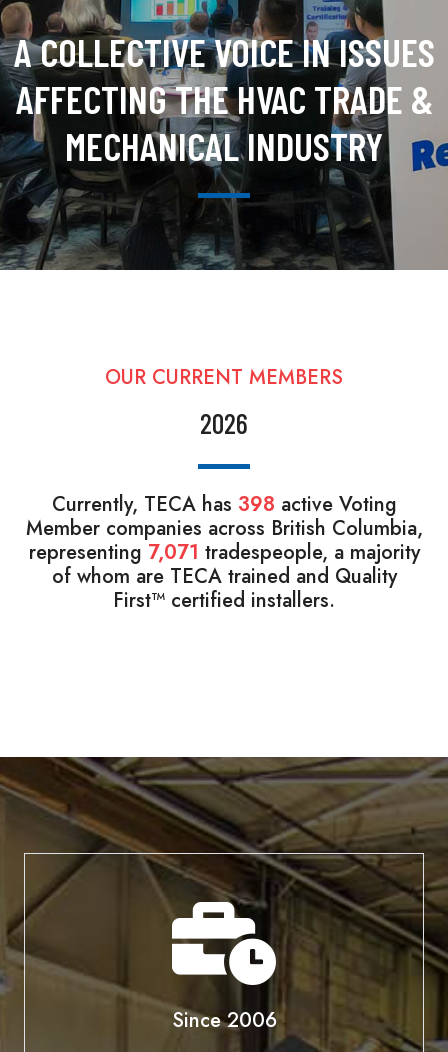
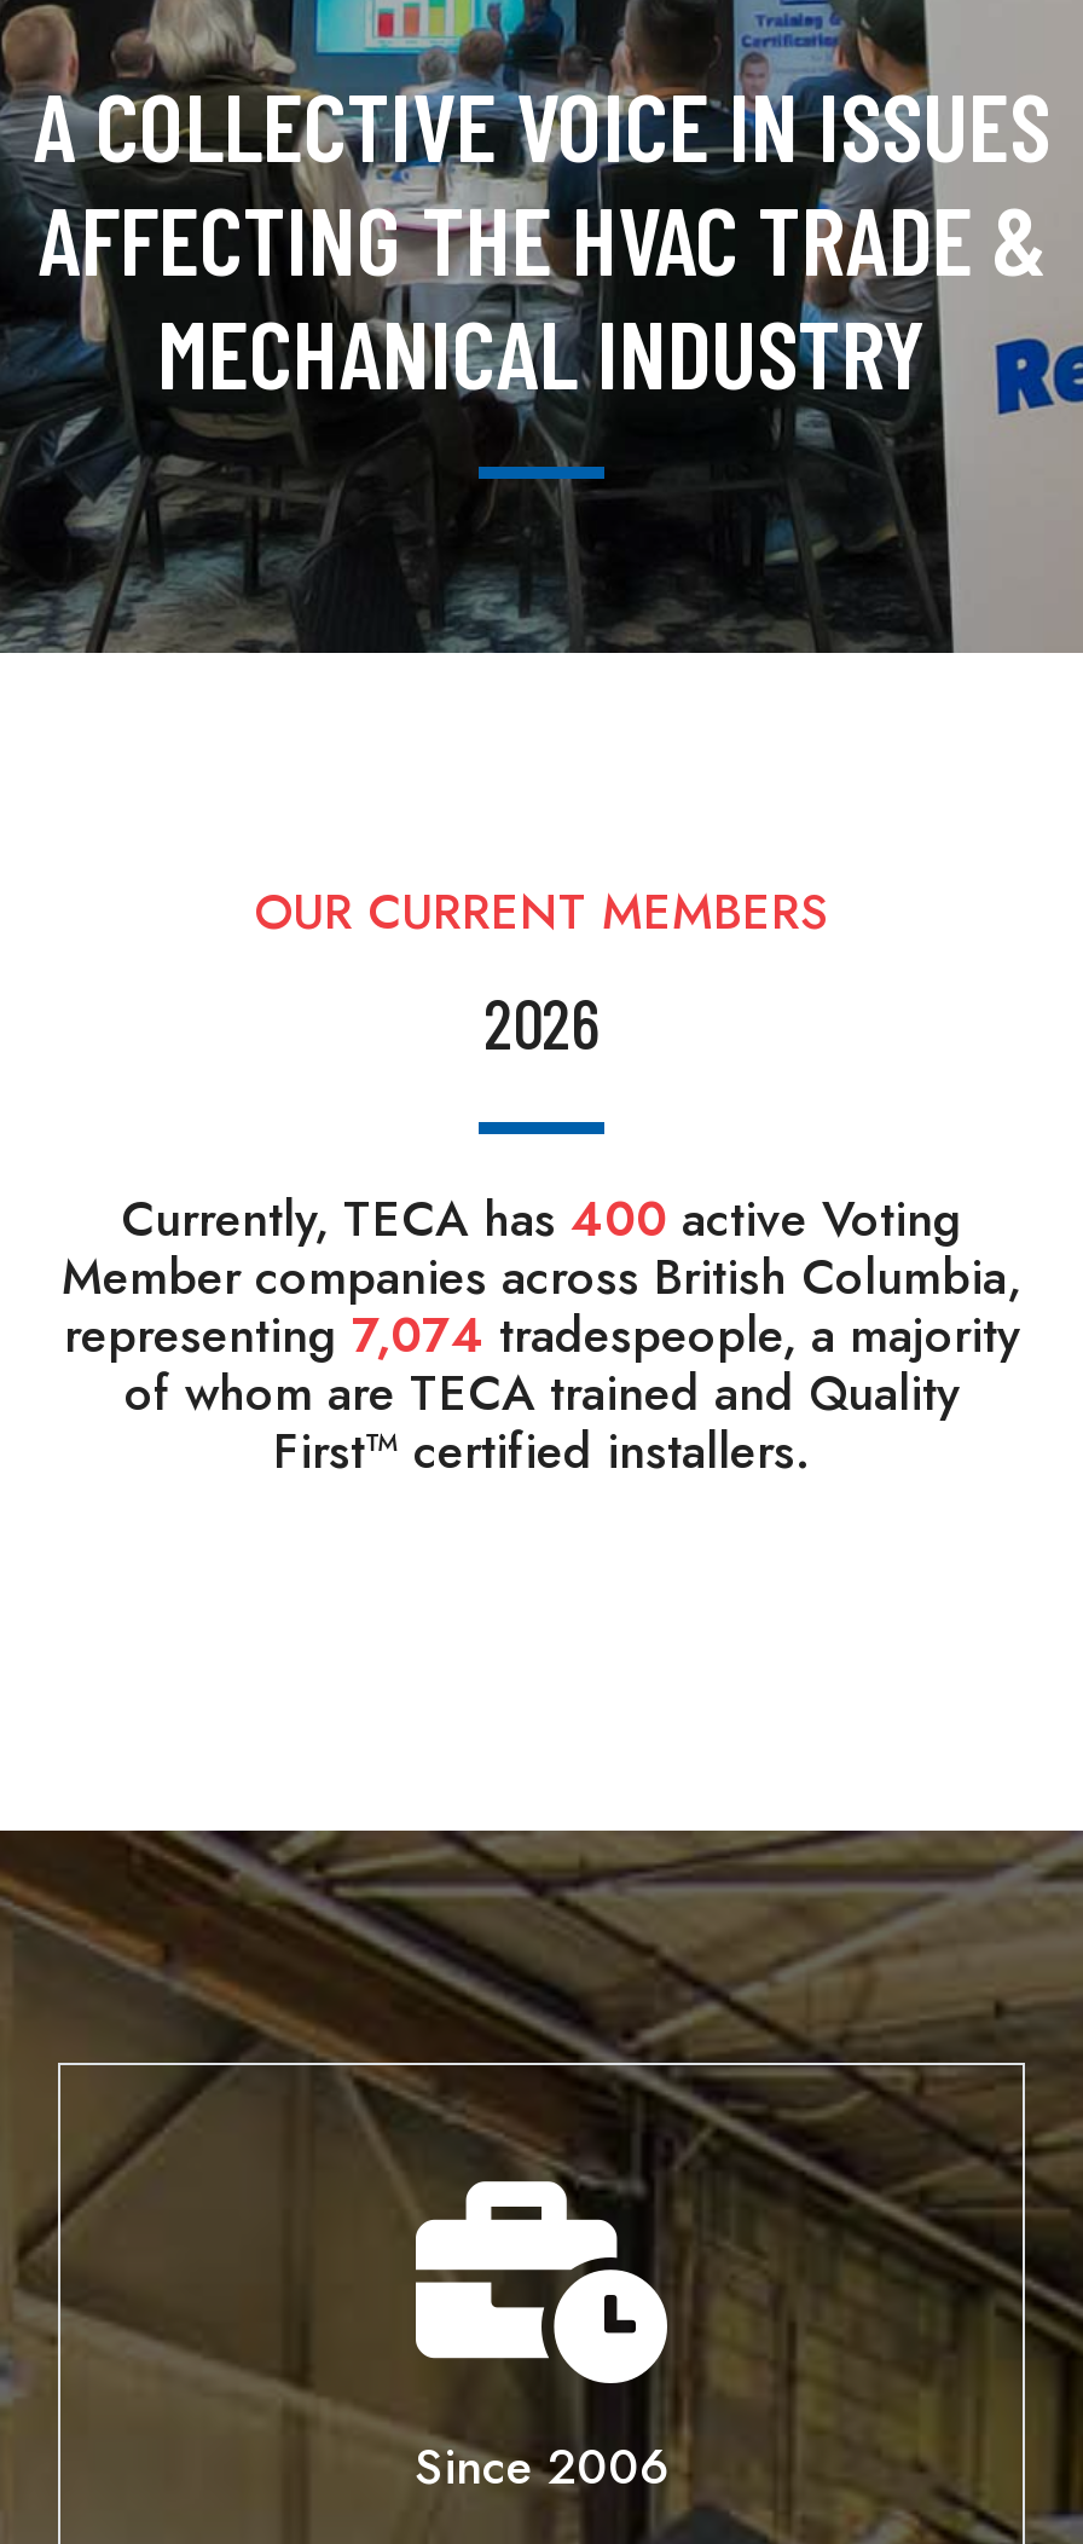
[51,490,396,519] Currently, TECA has 398 active Voting -> [121,1185,962,1255] Currently, TECA has 400 active Voting
[28,538,419,567] representing 7,071 tradespeople, a majority -> [64,1301,1019,1371] representing 7,074 tradespeople, a majority

